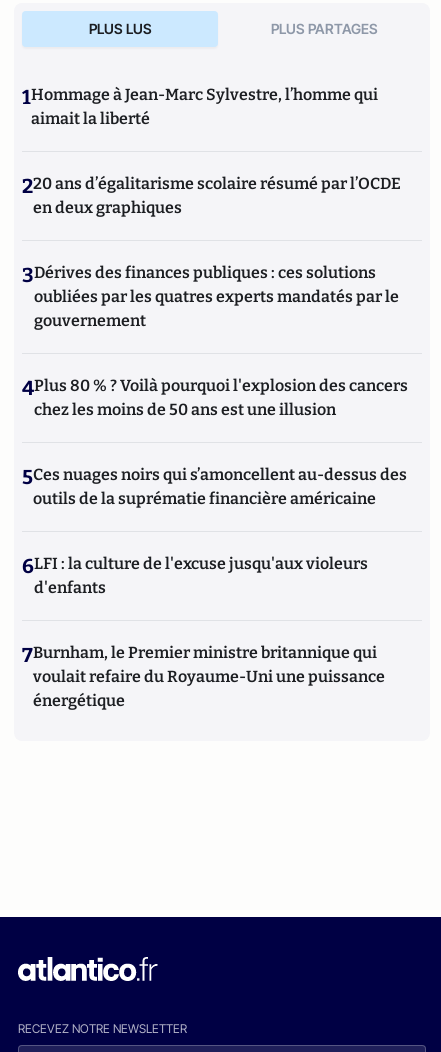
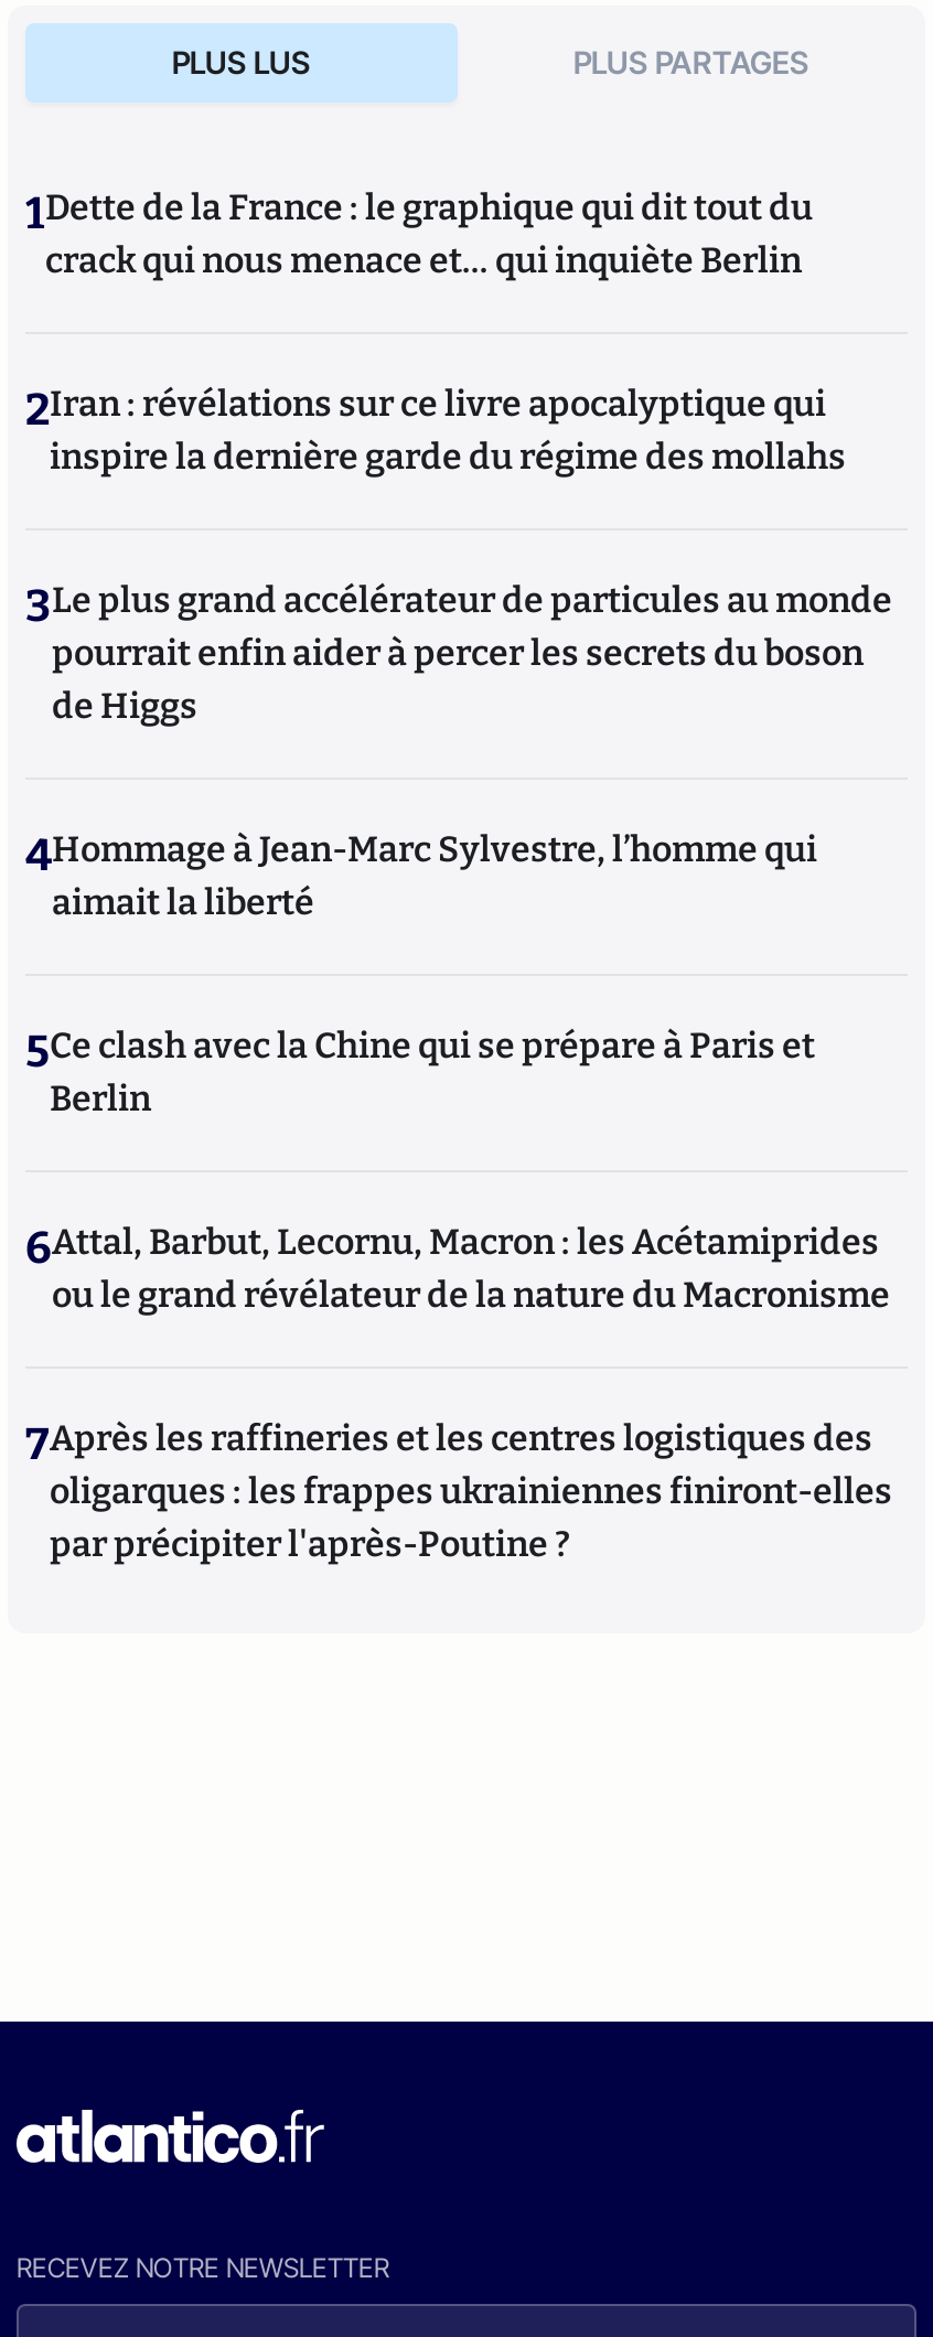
[22,85,378,109] 1Hommage à Jean-Marc Sylvestre, l’homme qui -> [25,186,892,881] 1Dette de la France : le graphique qui dit tout du | crack qui nous menace et… qui inquiète Berlin | 2Iran : révélations sur ce livre apocalyptique qui | inspire la dernière garde du régime des mollahs | 3Le plus grand accélérateur de particules au monde | pourrait enfin aider à percer les secrets du boson | de Higgs | 4Hommage à Jean-Marc Sylvestre, l’homme qui
moved [31,109,150,128] -> [52,881,314,923]: aimait la liberté
[22,174,408,710] 220 ans d’égalitarisme scolaire résumé par l’OCDE | en deux graphiques | 3Dérives des finances publiques : ces solutions | oubliées par les quatres experts mandatés par le | gouvernement | 4Plus 80 % ? Voilà pourquoi l'explosion des cancers | chez les moins de 50 ans est une illusion | 5Ces nuages noirs qui s’amoncellent au-dessus des | outils de la suprématie financière américaine | 6LFI : la culture de l'excuse jusqu'aux violeurs | d'enfants | 7Burnham, le Premier ministre britannique qui | voulait refaire du Royaume-Uni une puissance | énergétique -> [25,1025,892,1565] 5Ce clash avec la Chine qui se prépare à Paris et | Berlin | 6Attal, Barbut, Lecornu, Macron : les Acétamiprides | ou le grand révélateur de la nature du Macronisme | 7Après les raffineries et les centres logistiques des | oligarques : les frappes ukrainiennes finiront-elles | par précipiter l'après-Poutine ?

